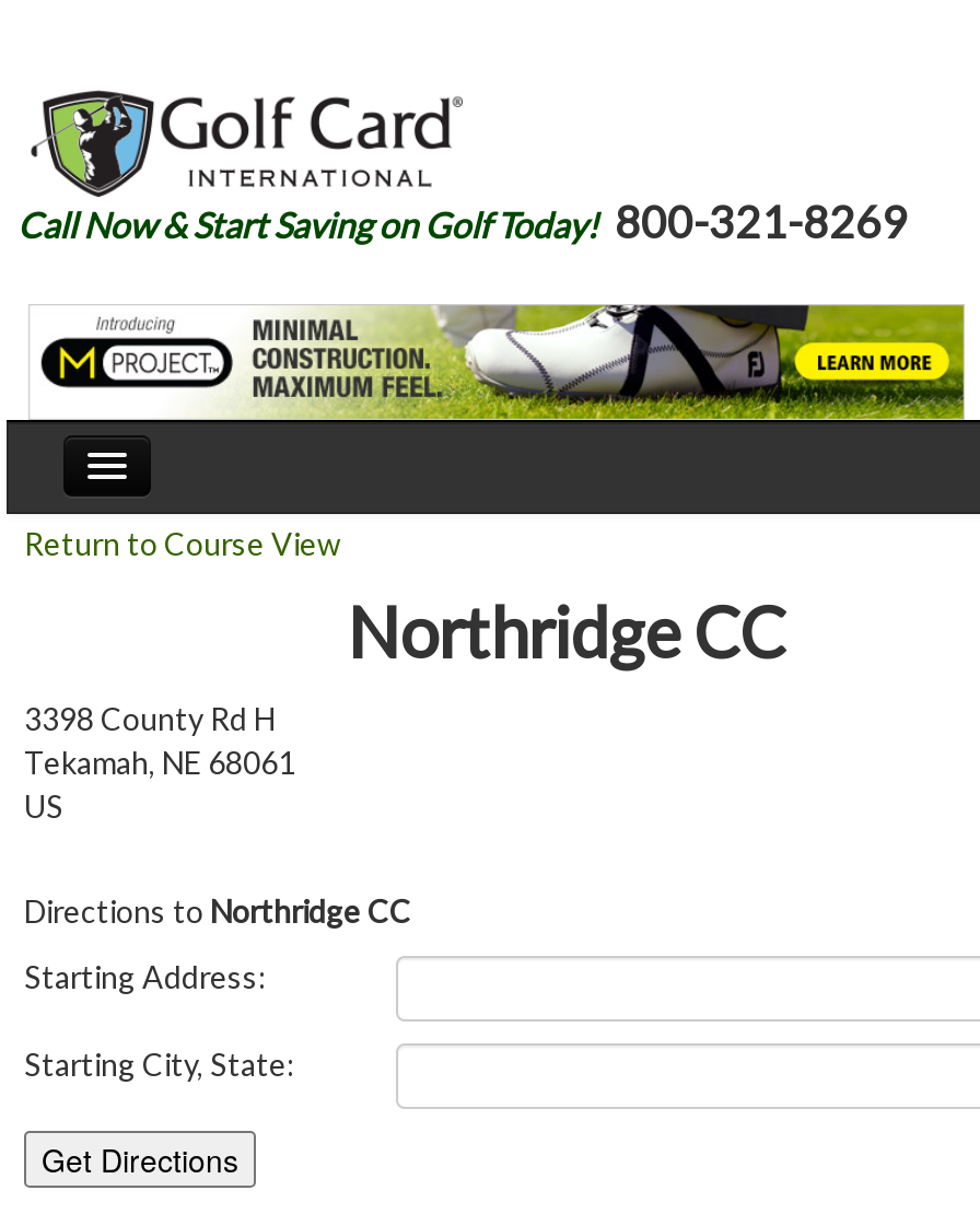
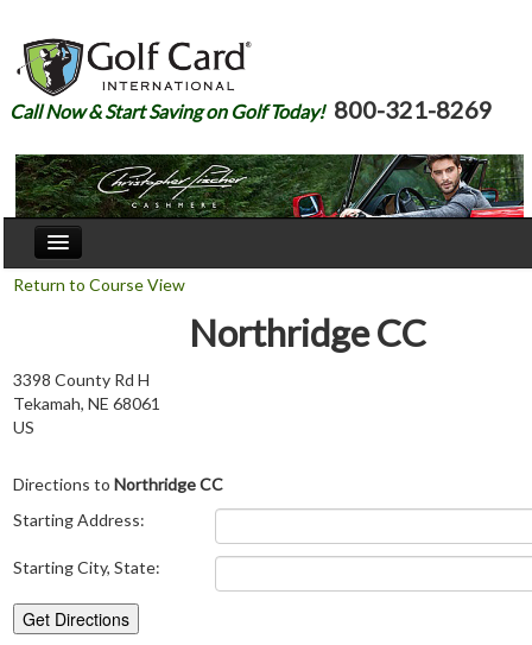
[28,302,965,422] [image] -> [14,153,525,219] [image]

